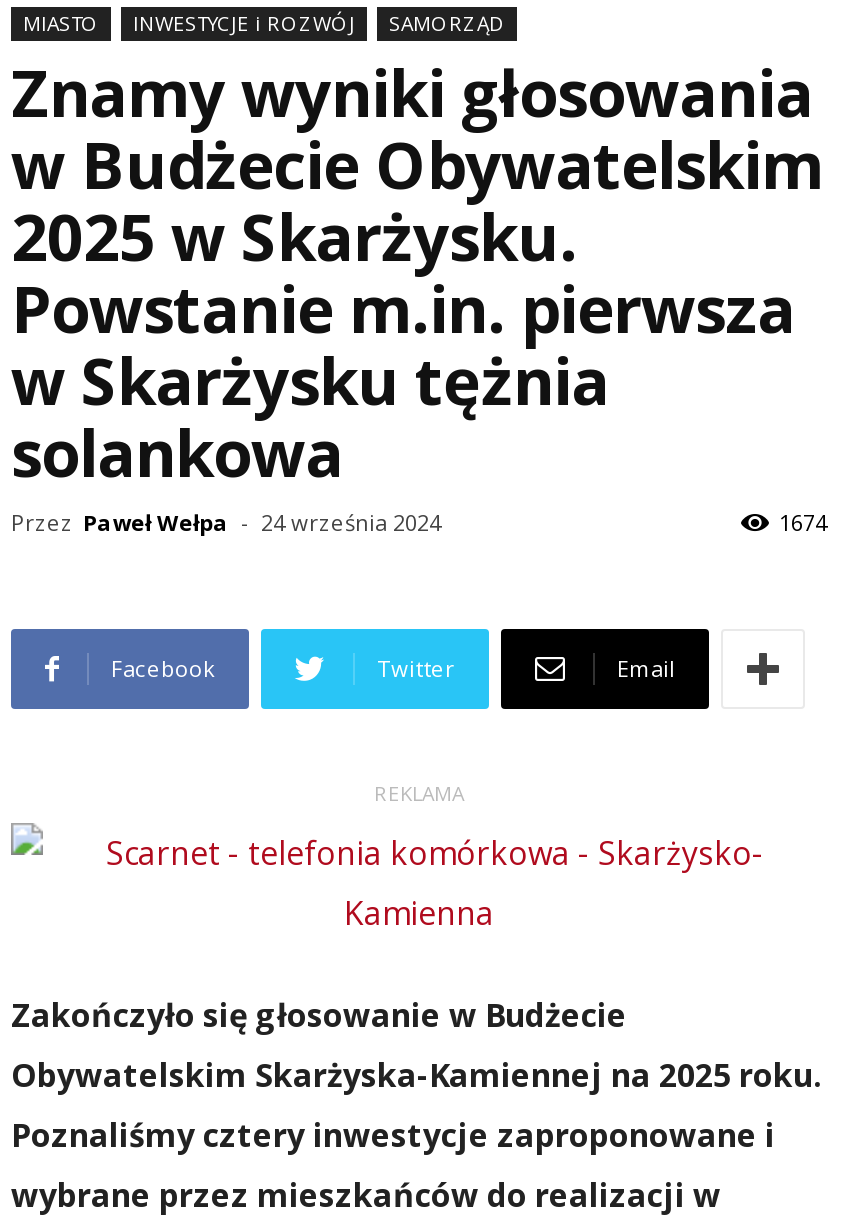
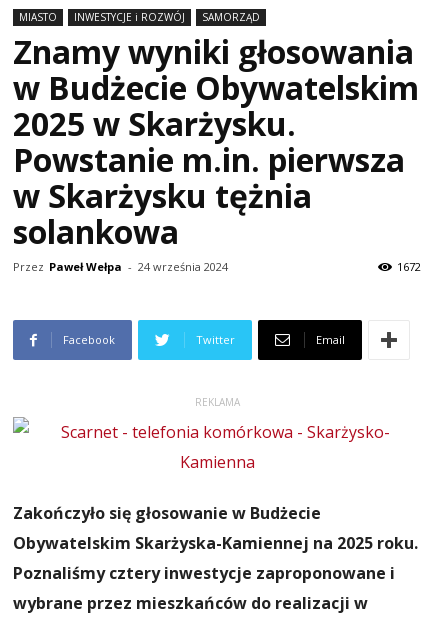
[779,507,827,537] 1674 -> [397,259,421,274] 1672

